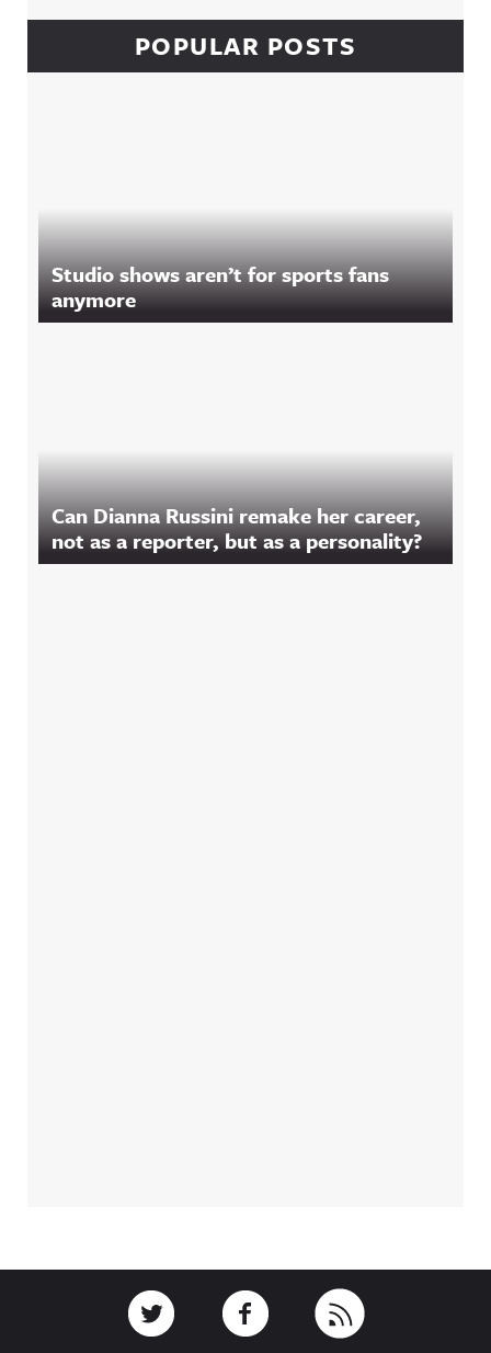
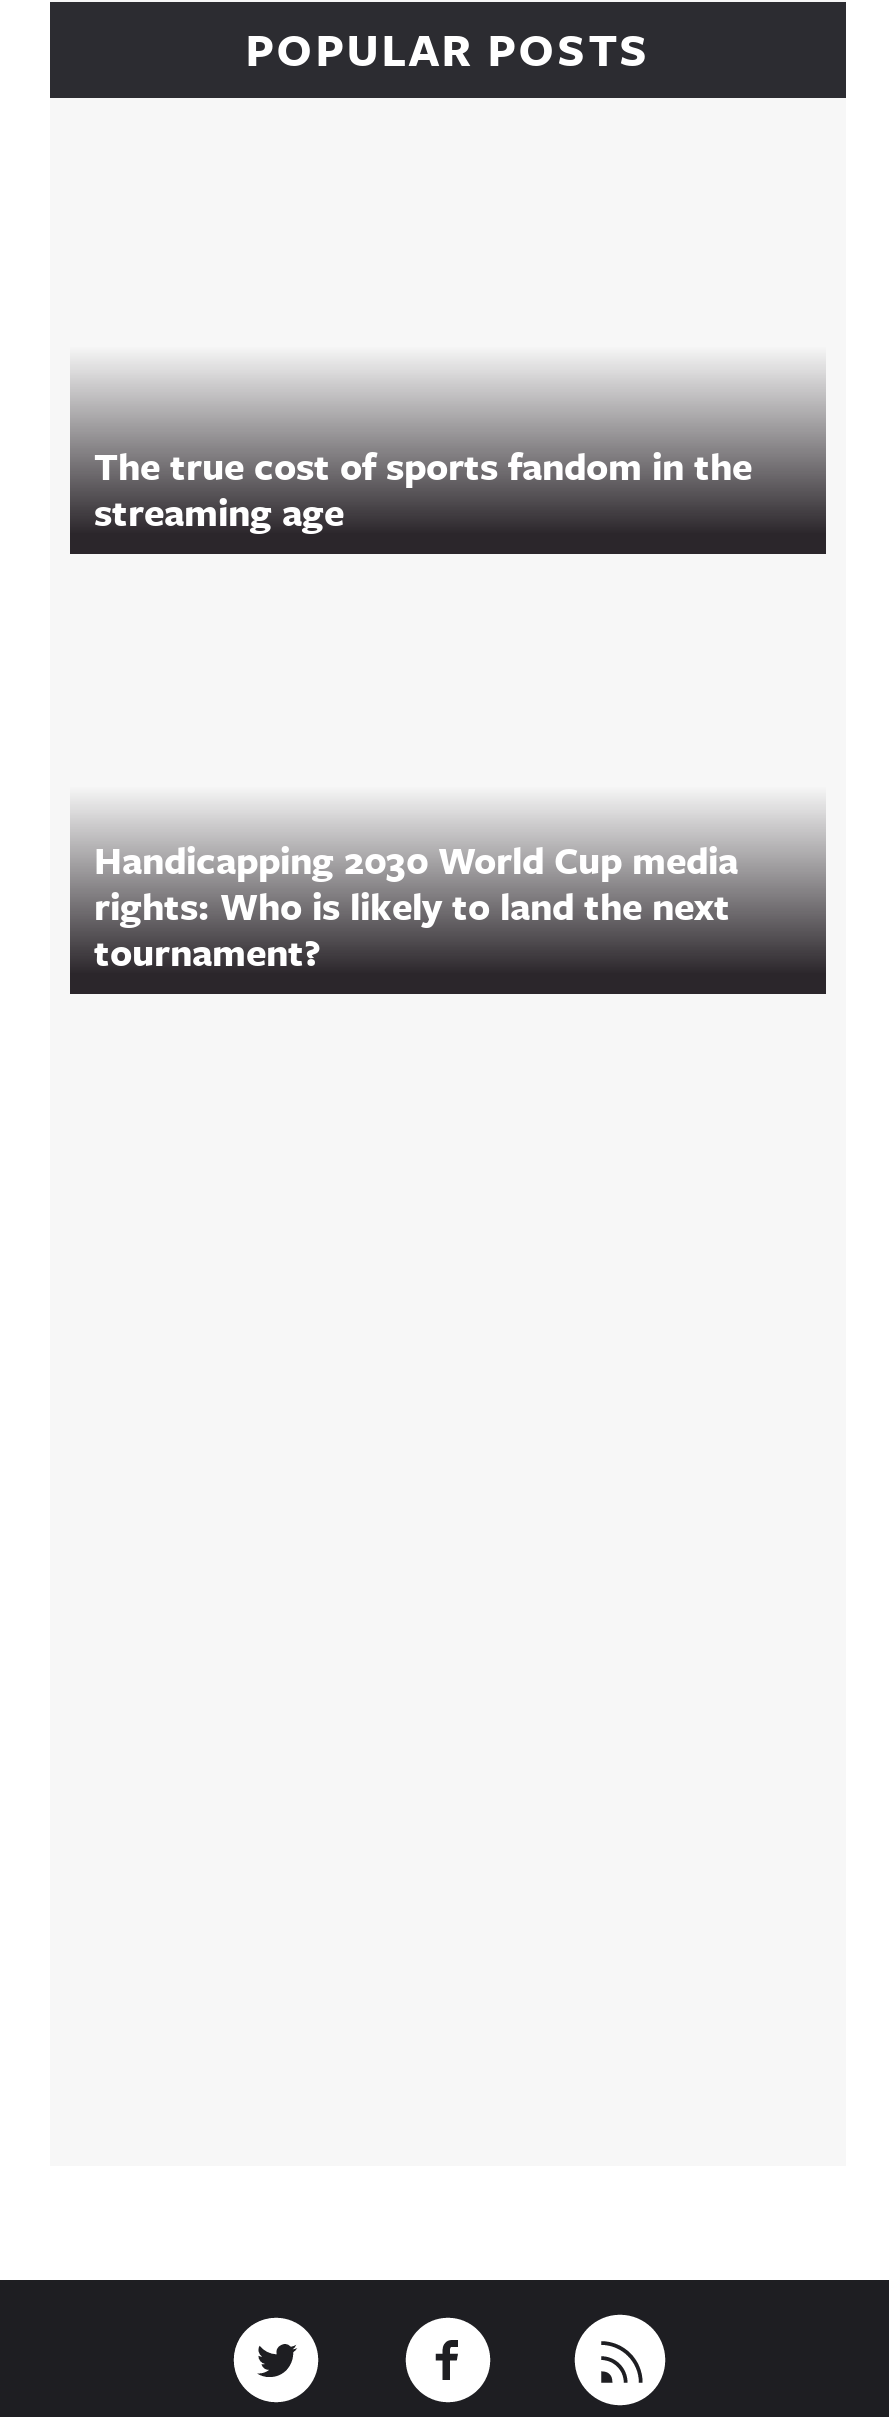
[52,259,389,314] Studio shows aren’t for sports fans | anymore -> [94,438,752,538] The true cost of sports fandom in the | streaming age
[52,500,422,555] Can Dianna Russini remake her career, | not as a reporter, but as a personality? -> [94,832,738,978] Handicapping 2030 World Cup media | rights: Who is likely to land the next | tournament?

